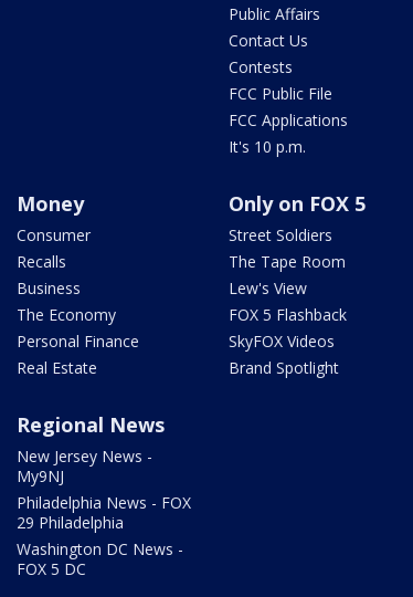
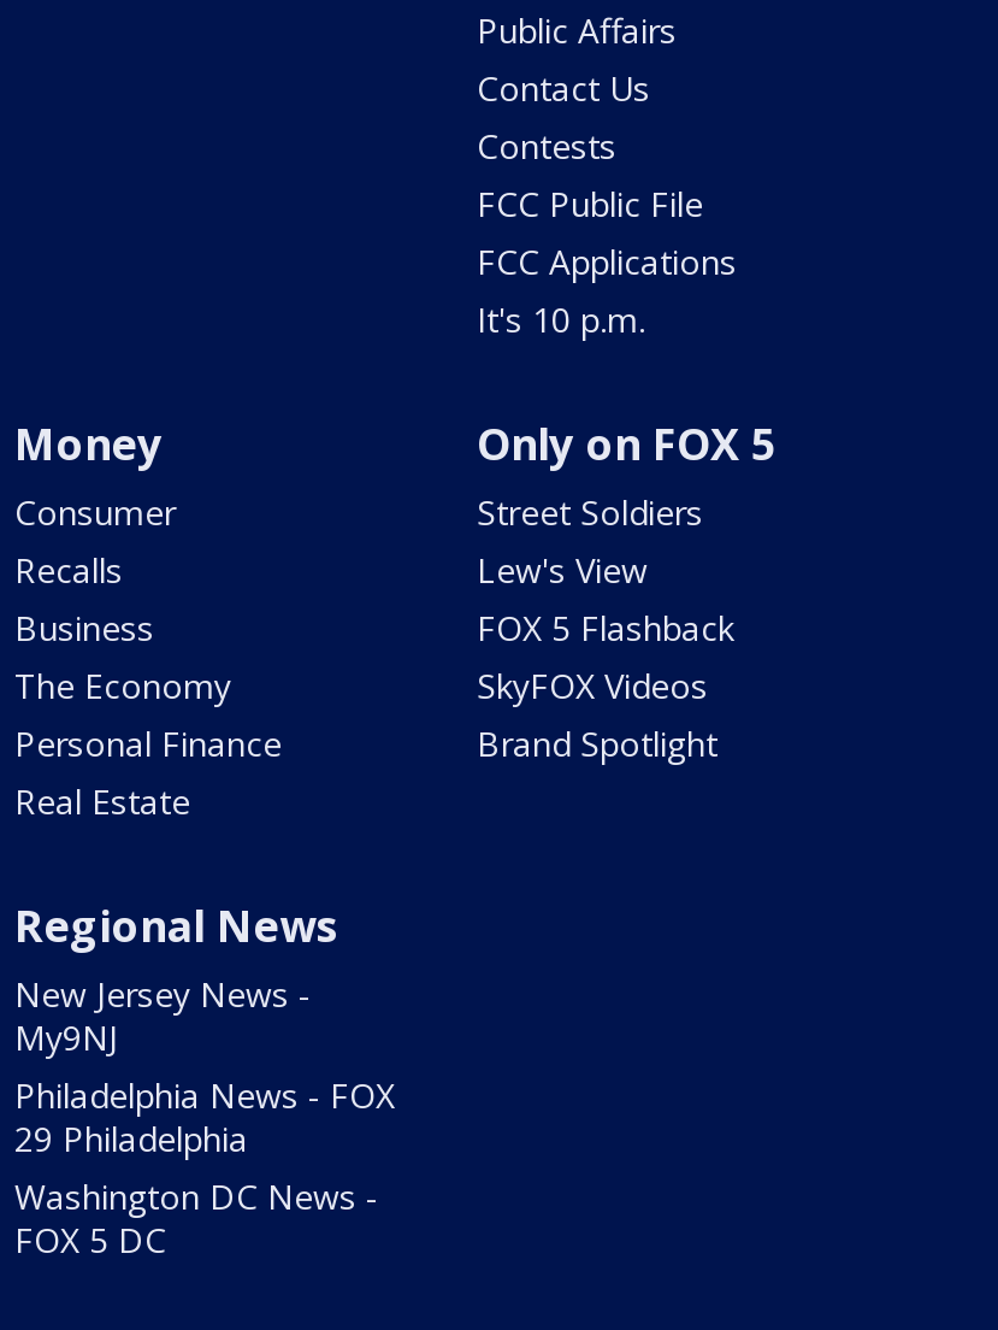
[229,251,346,272] The Tape Room -> none
moved [229,278,347,378] -> [477,547,734,767]: Lew's View | FOX 5 Flashback | SkyFOX Videos | Brand Spotlight

